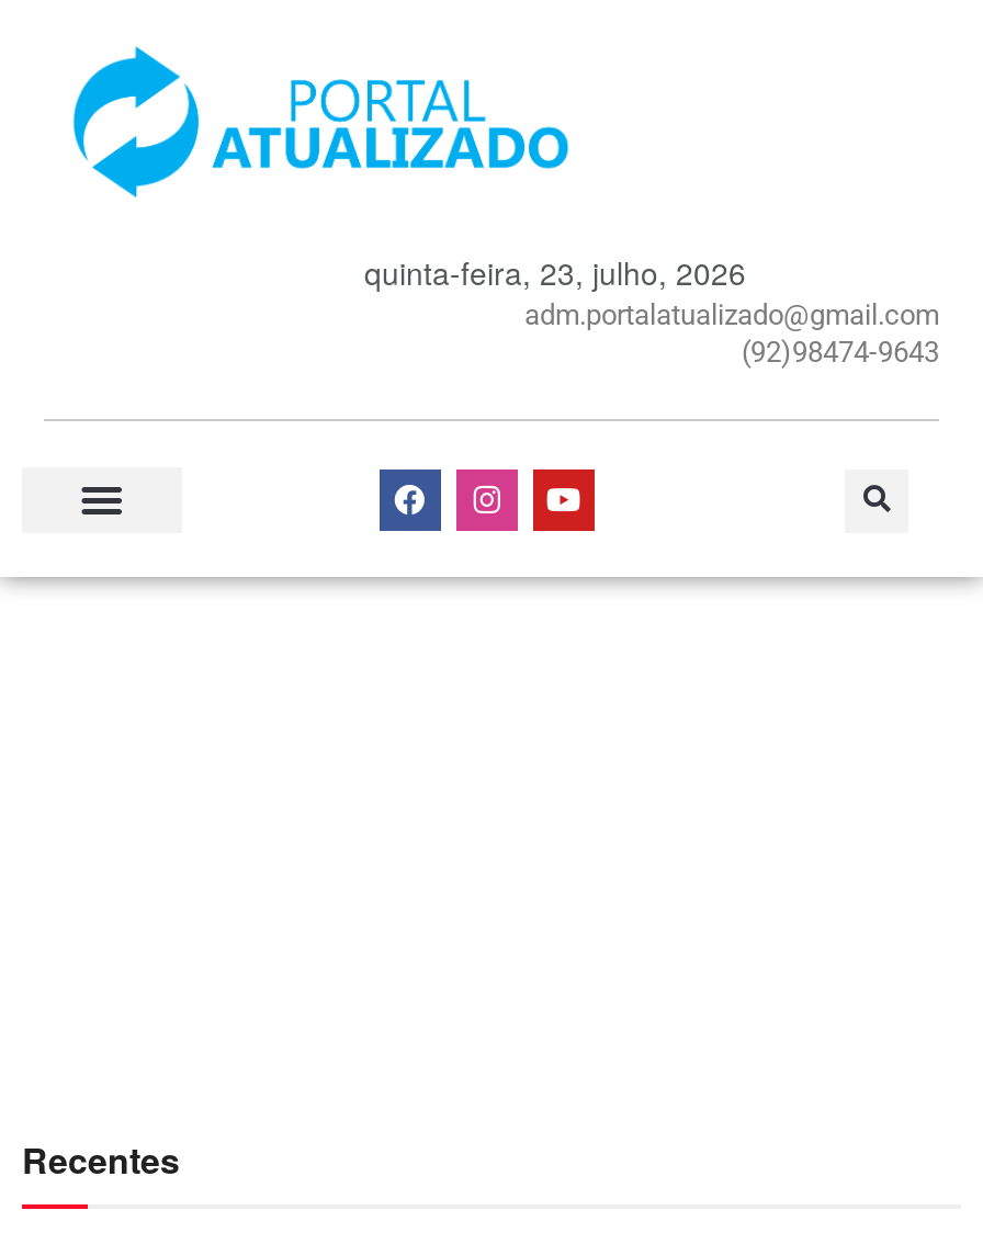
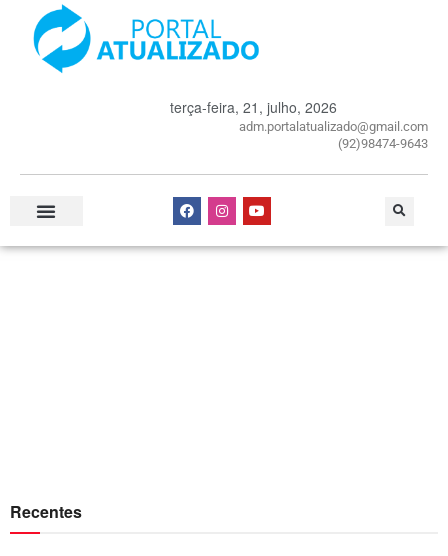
[364,249,746,293] quinta-feira, 23, julho, 2026 -> [169,97,336,117] terça-feira, 21, julho, 2026

